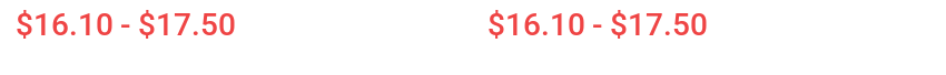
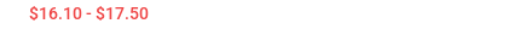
[487,7,708,42] $16.10 - $17.50 -> none

